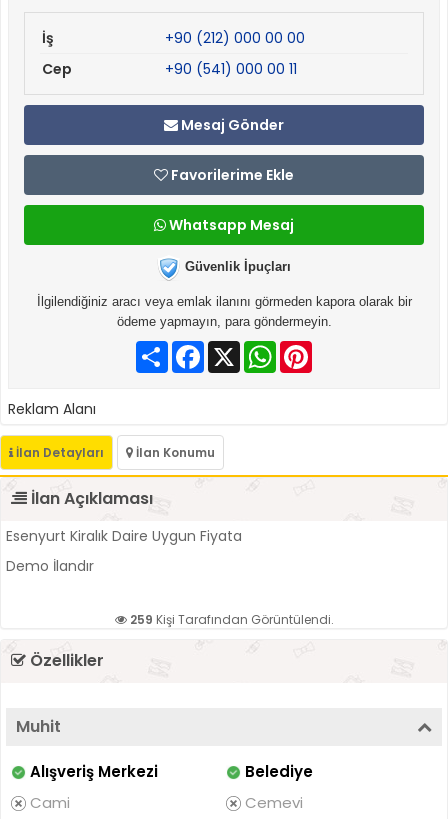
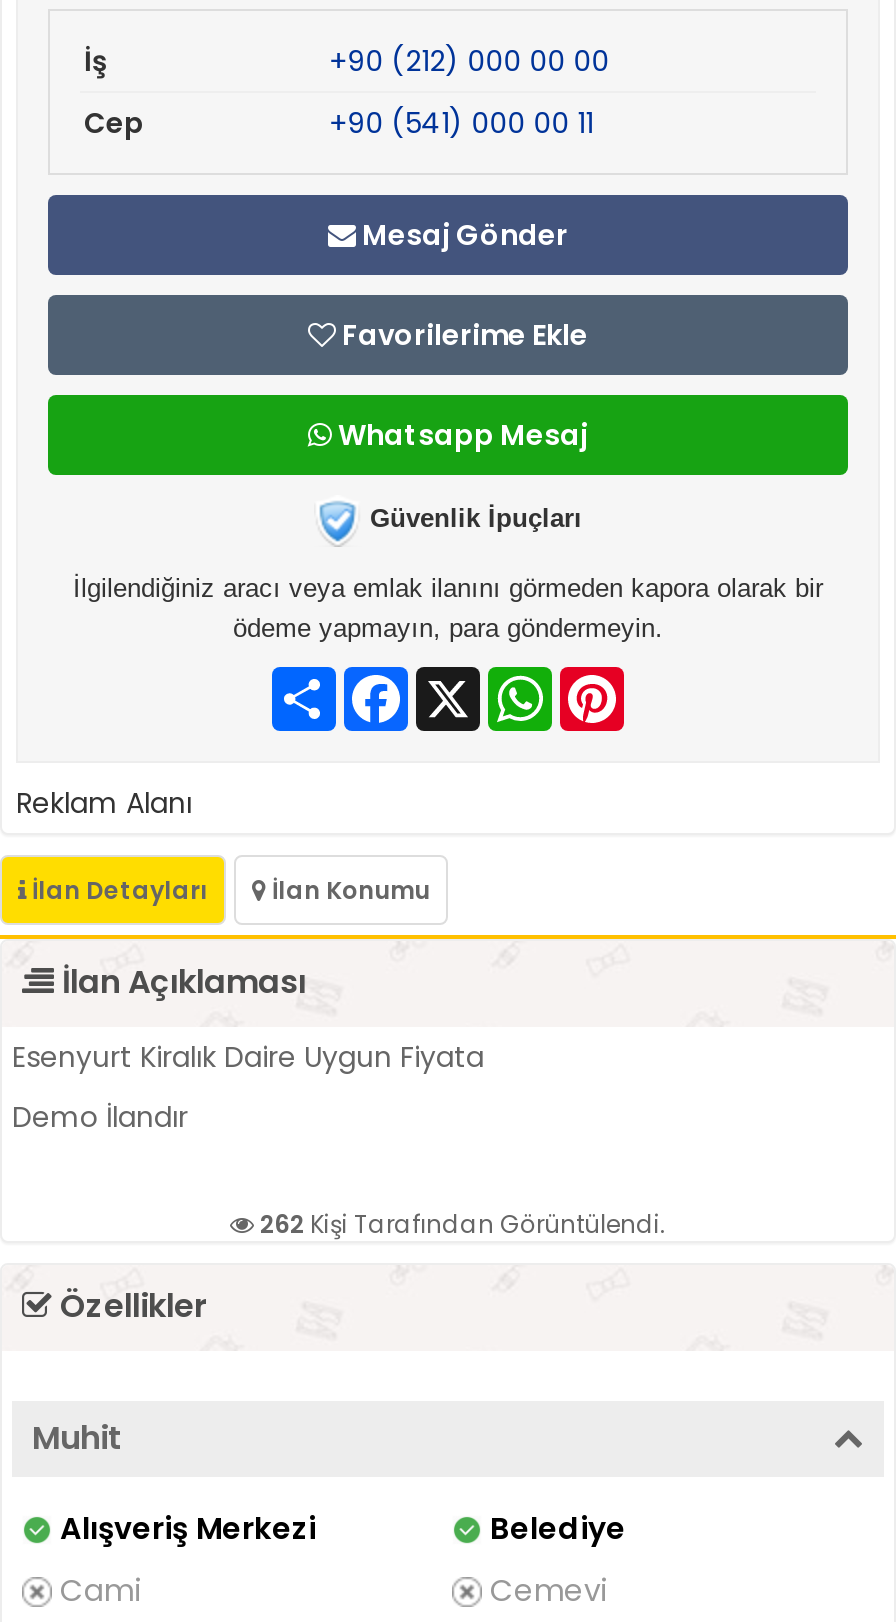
[126,611,333,628] 259 Kişi Tarafından Görüntülendi. -> [254,1206,666,1240] 262 Kişi Tarafından Görüntülendi.

